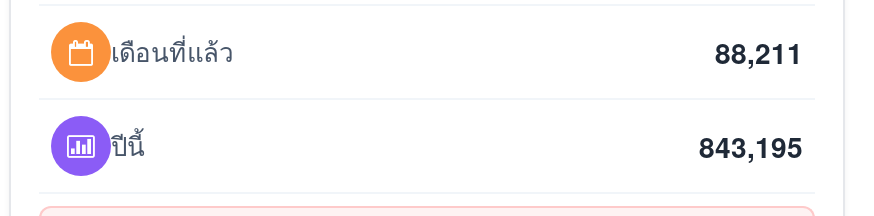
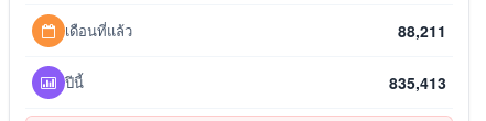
[699,126,803,166] 843,195 -> [389,72,446,94] 835,413

